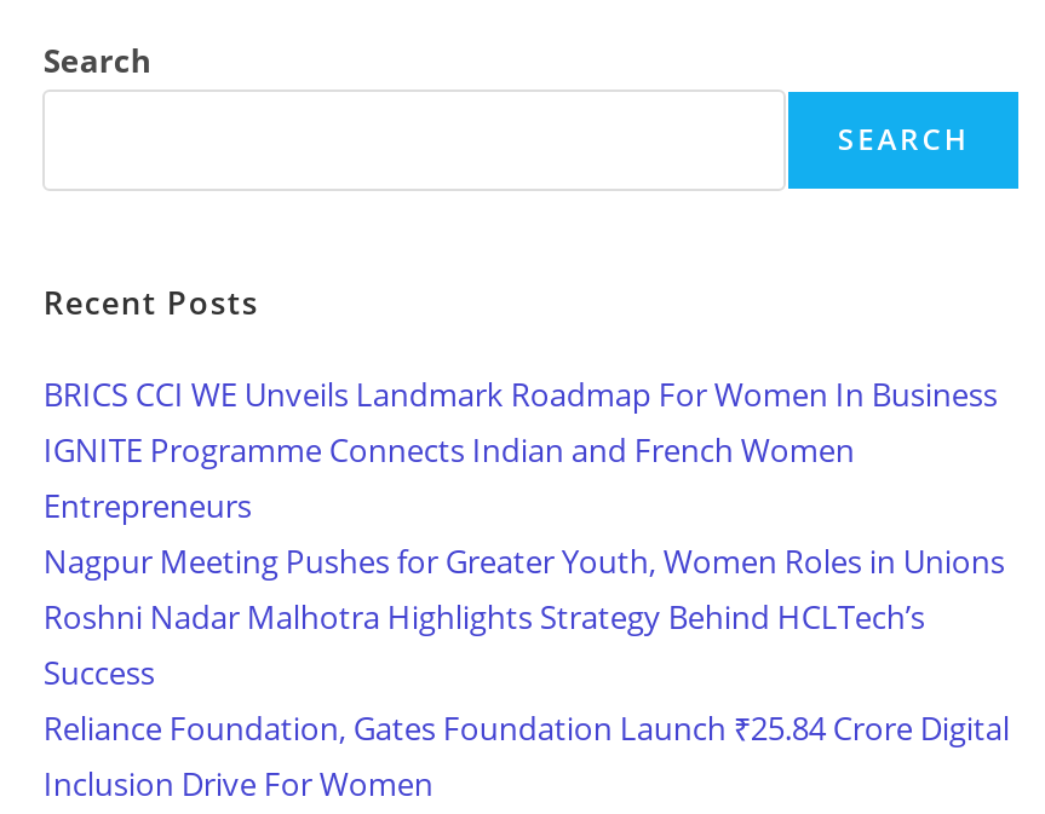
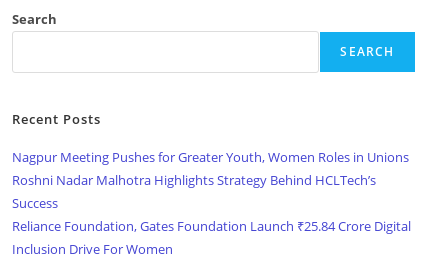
[43,373,998,528] BRICS CCI WE Unveils Landmark Roadmap For Women In Business | IGNITE Programme Connects Indian and French Women | Entrepreneurs -> none

